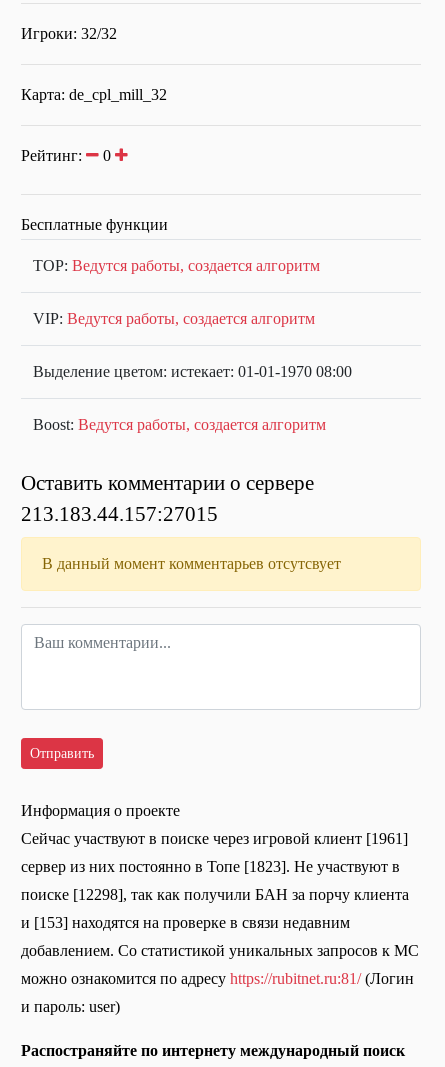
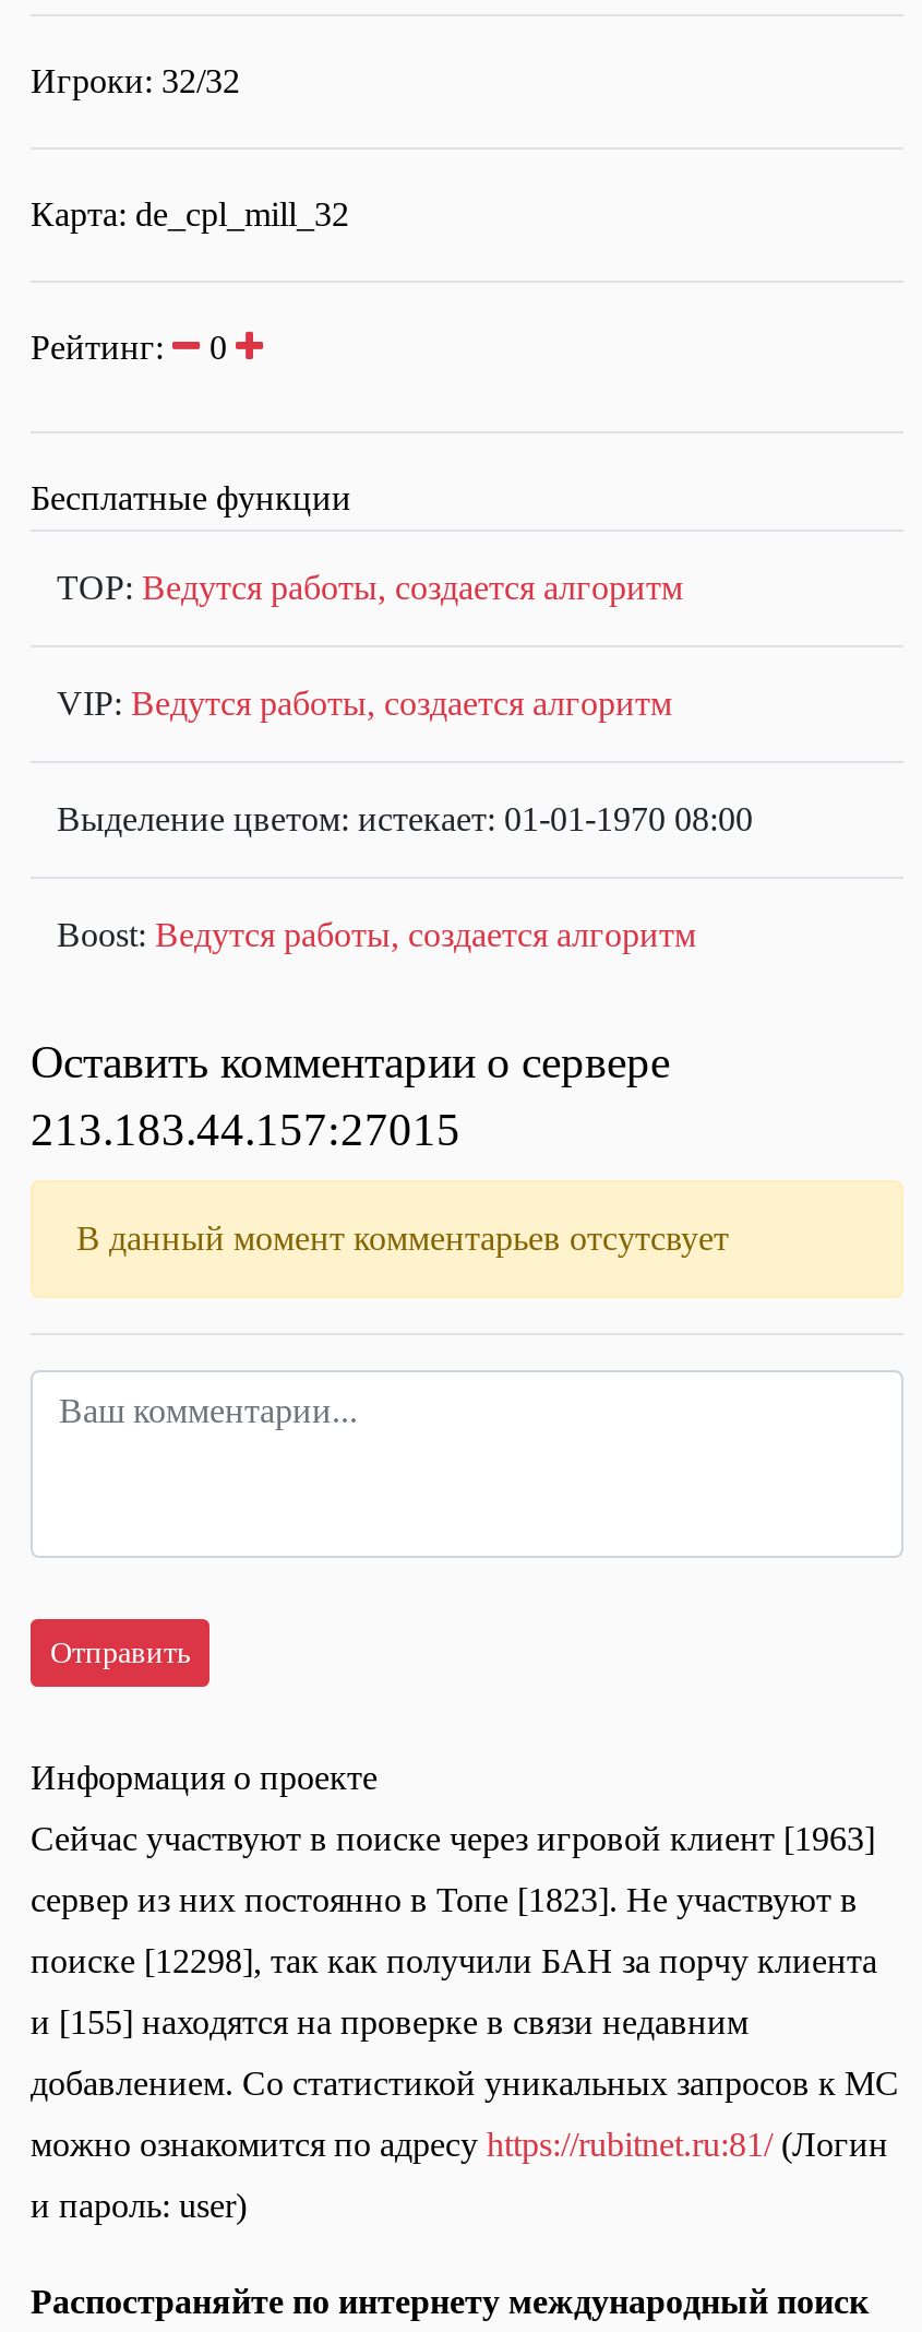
[21,830,408,847] Сейчас участвуют в поиске через игровой клиент [1961] -> [31,1820,875,1857] Сейчас участвуют в поиске через игровой клиент [1963]
[21,914,350,931] и [153] находятся на проверке в связи недавним -> [31,2003,749,2040] и [155] находятся на проверке в связи недавним

